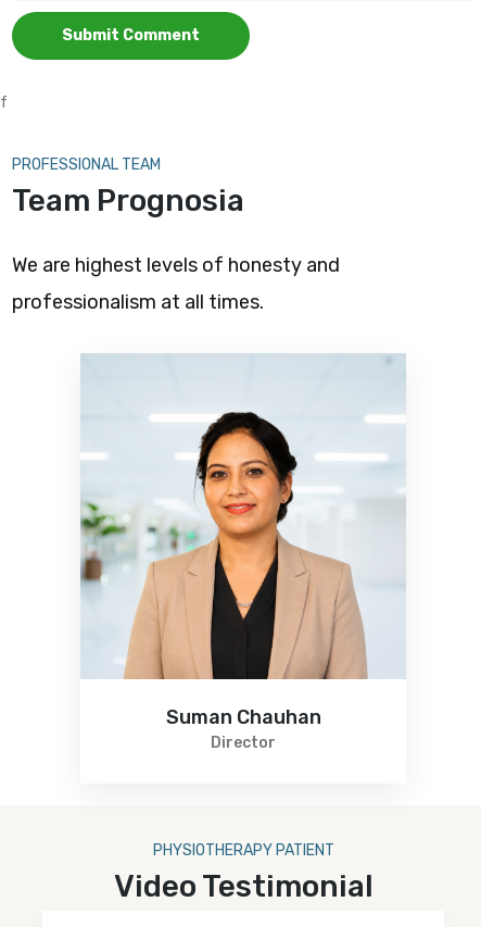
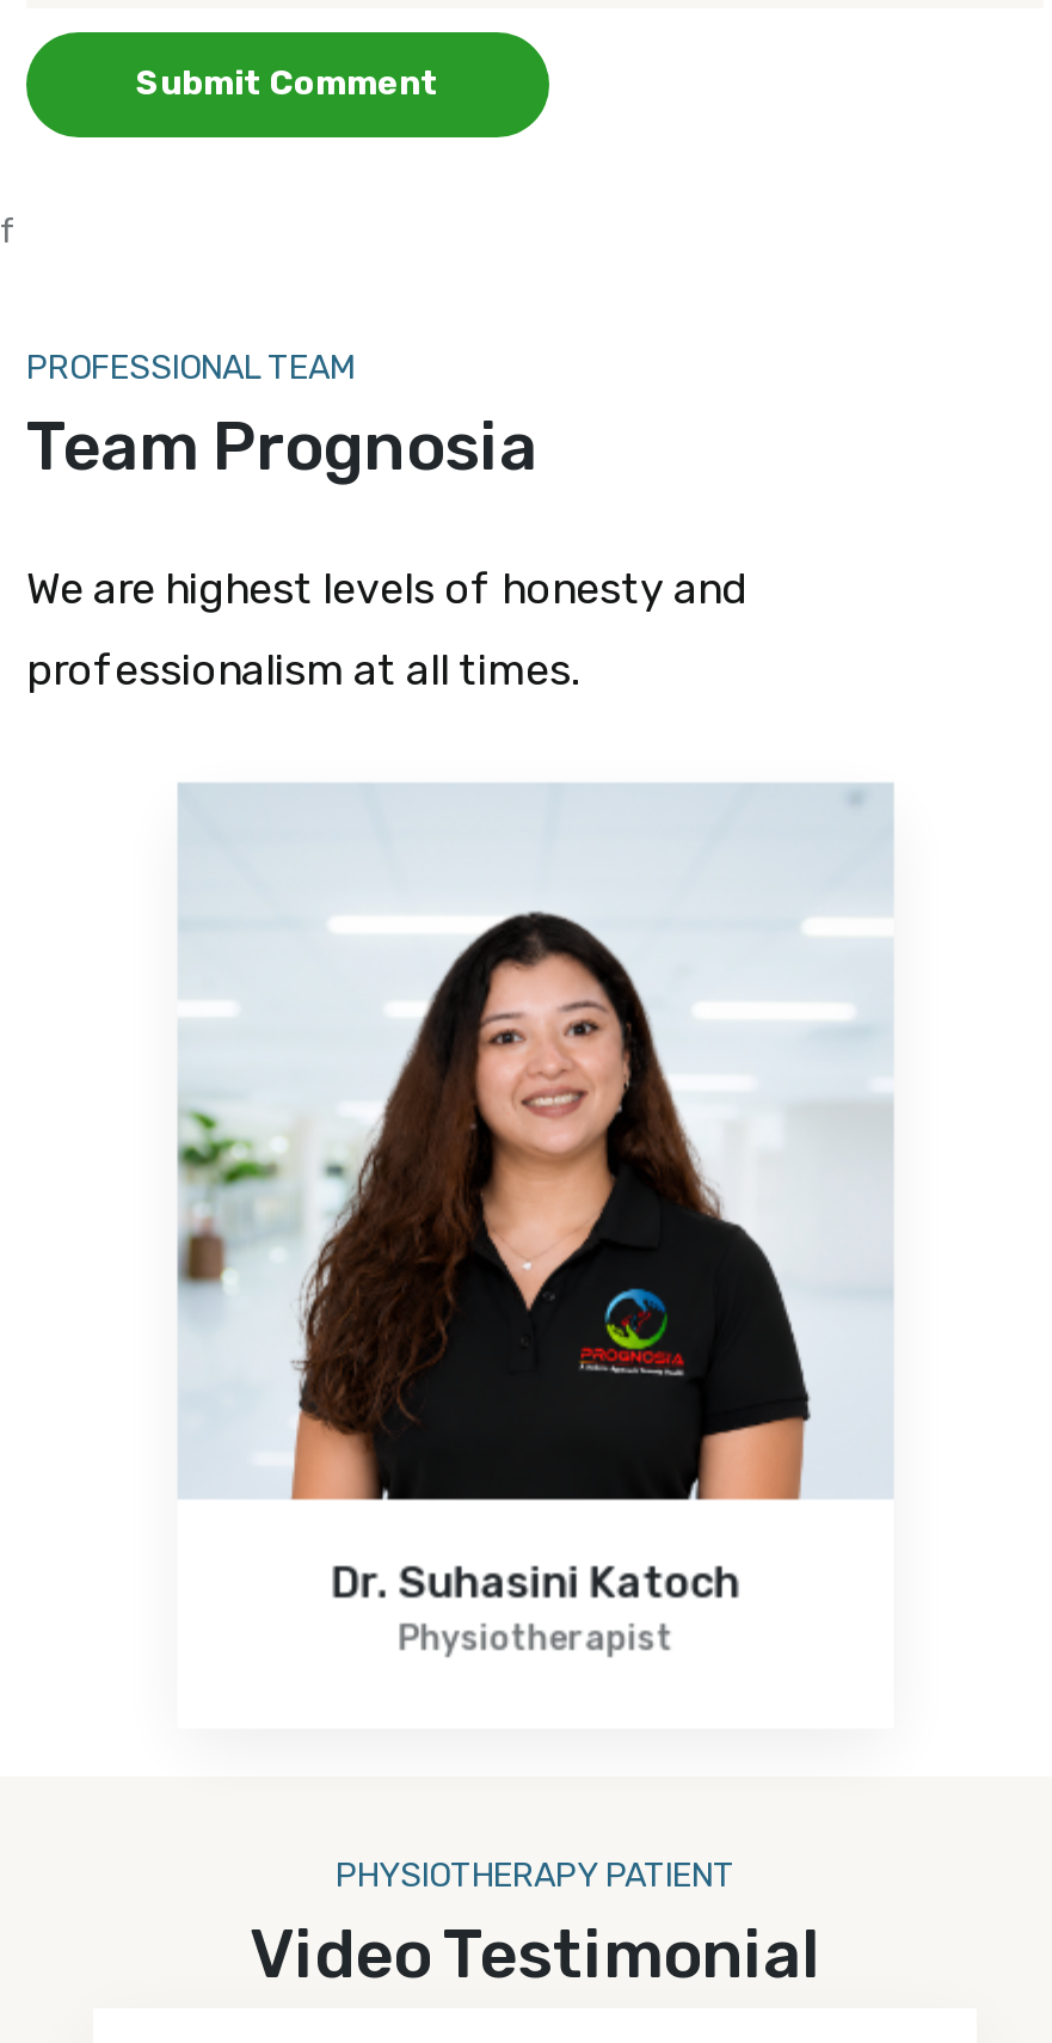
[123,412,368,752] [image] | Suman Chauhan | Director -> [275,914,812,1659] [image] | Dr. Suhasini Katoch | Physiotherapist

